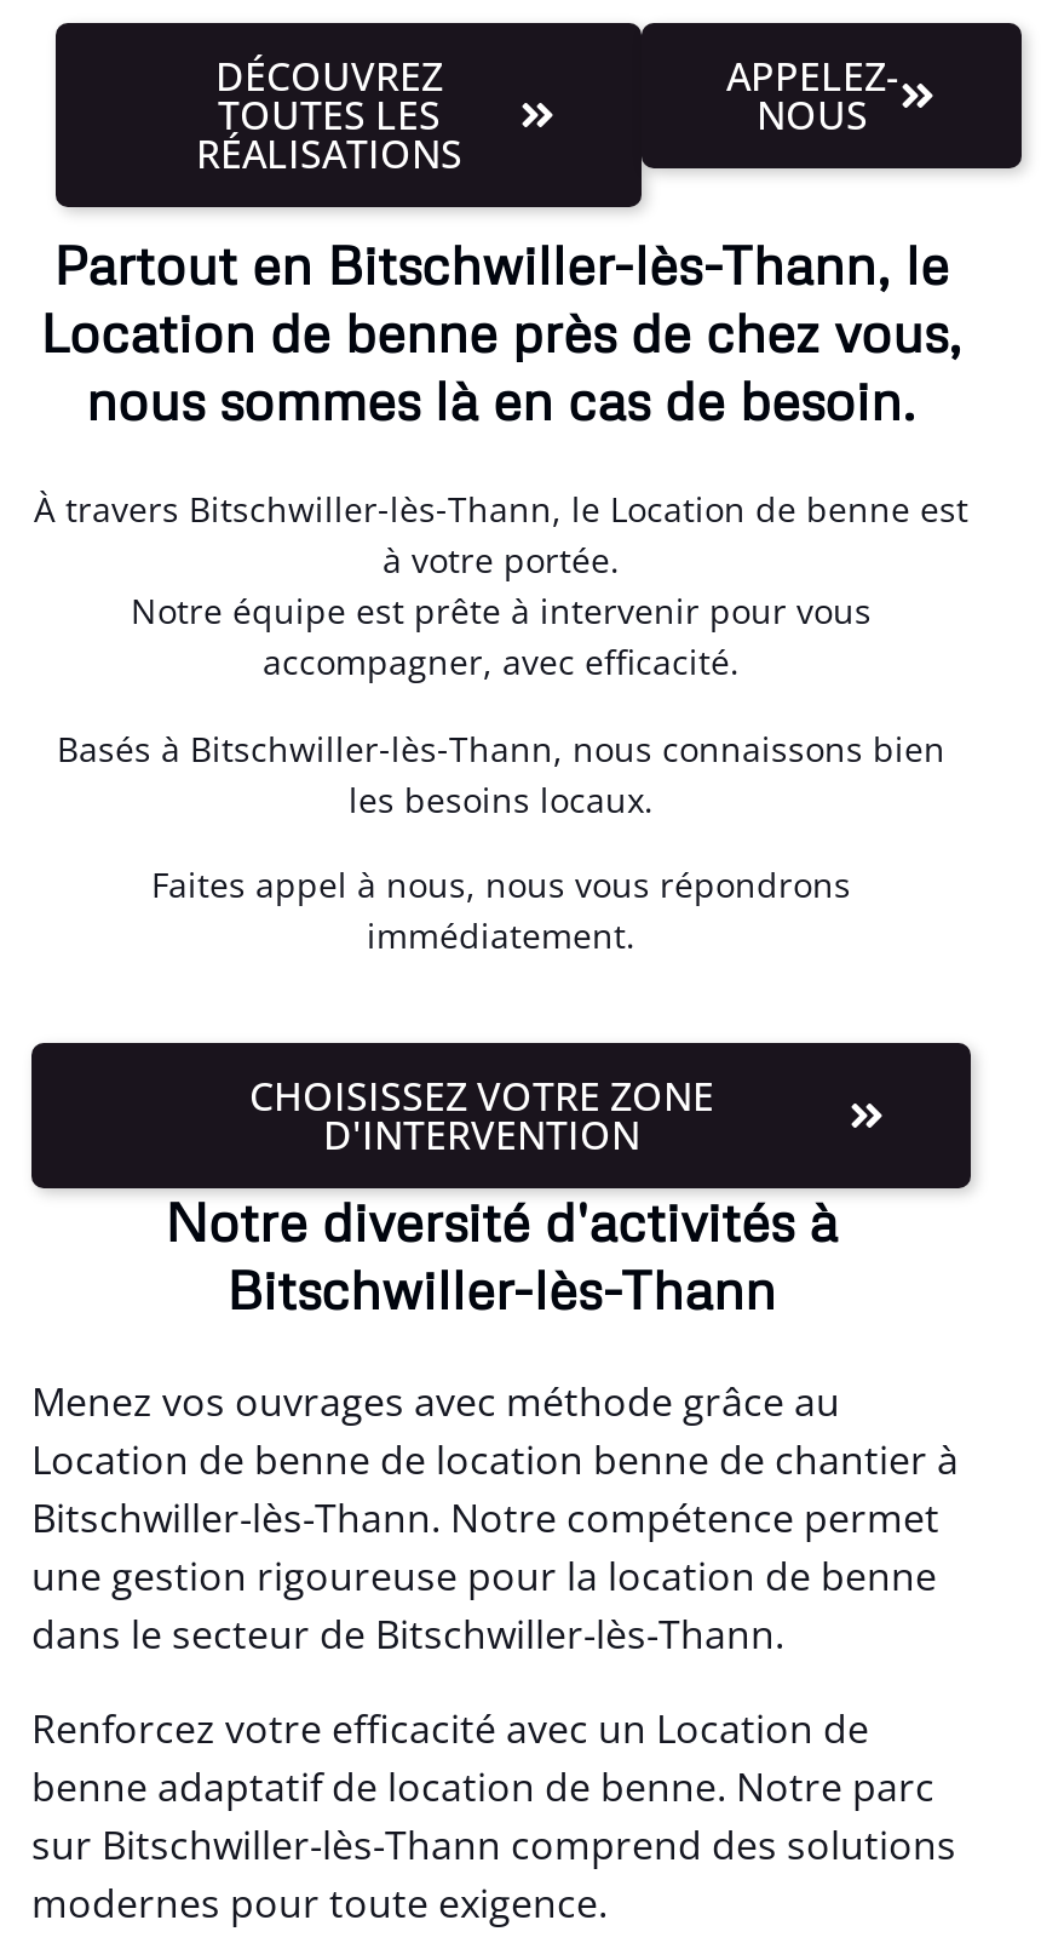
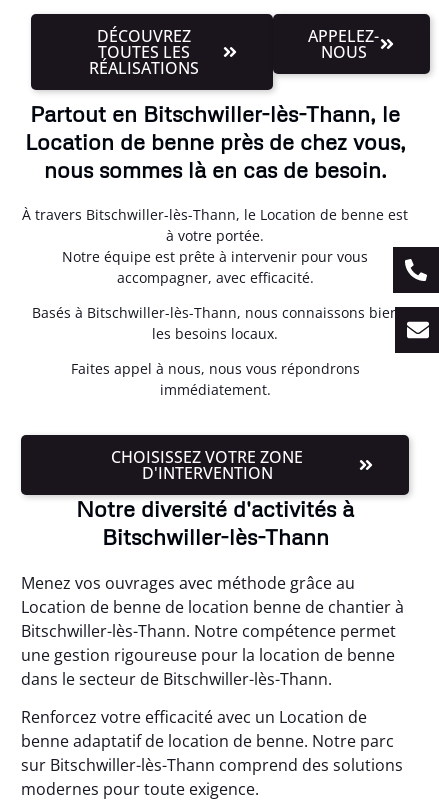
none -> [392,246,436,294] [image]
none -> [394,306,436,354] [image]

